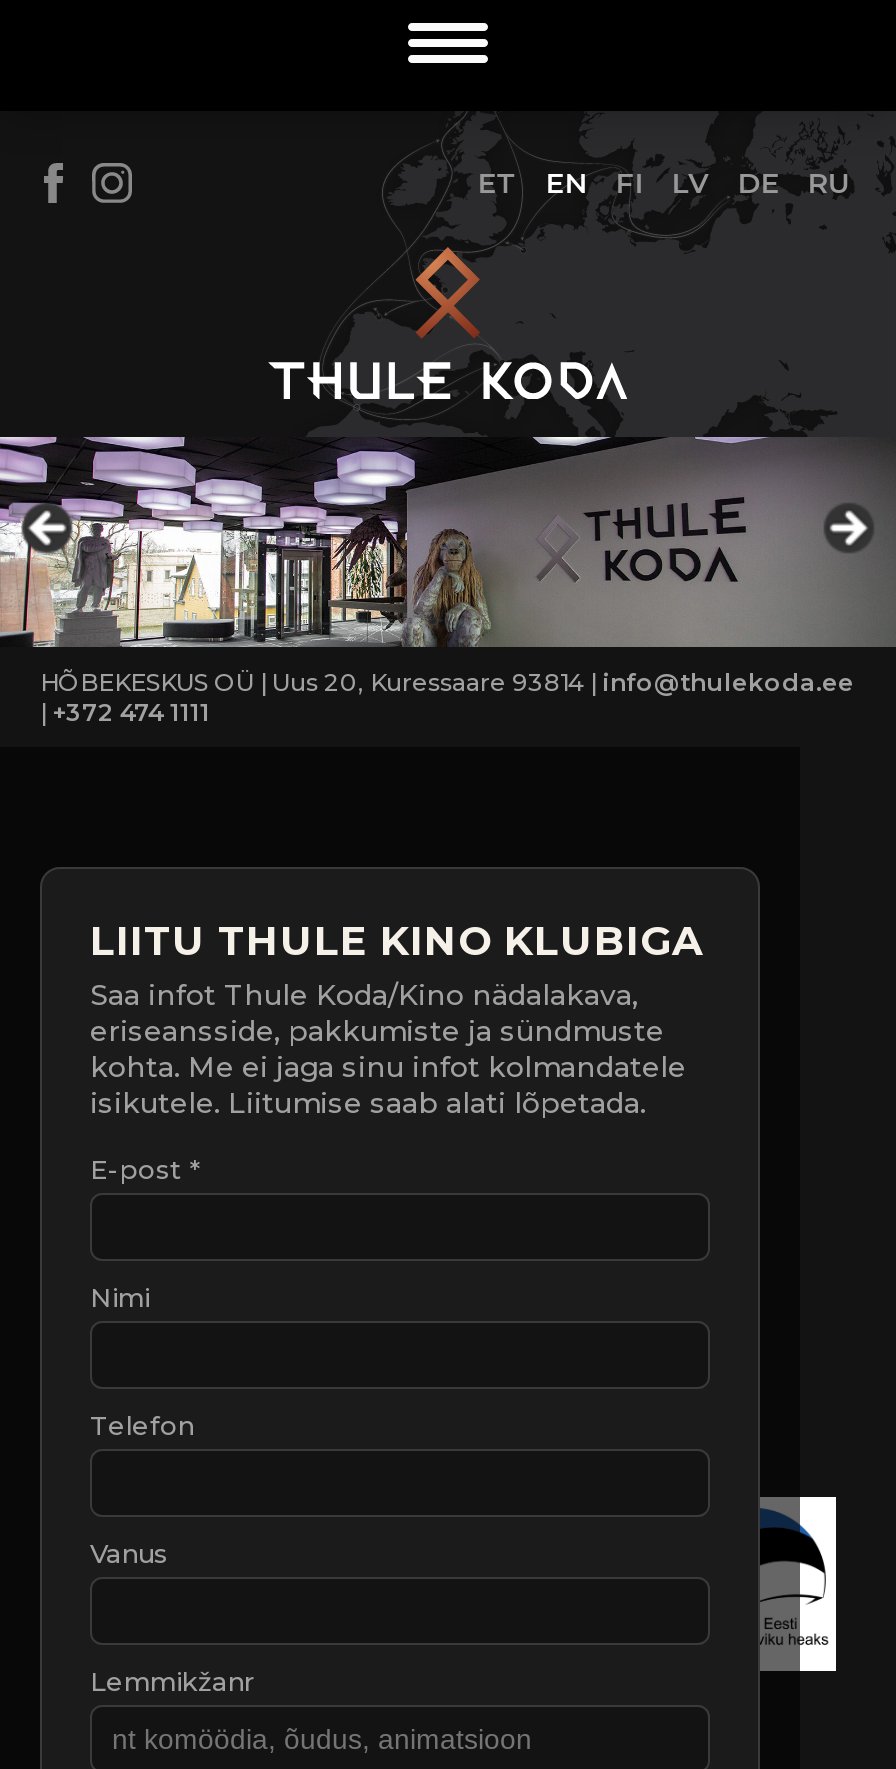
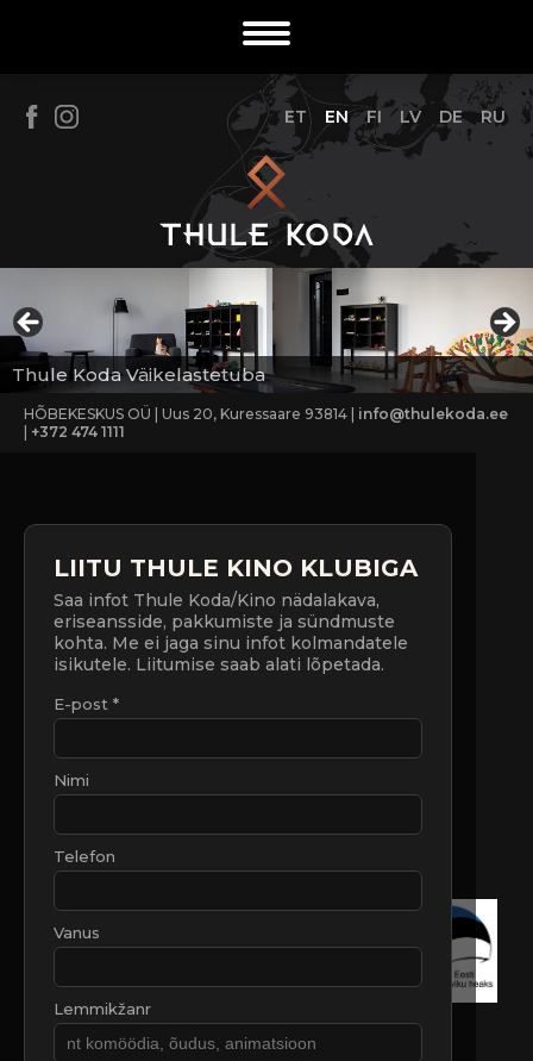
none -> [12,363,265,385] Thule Koda Väikelastetuba
[6,435,890,649] [image] -> [4,267,529,393] [image]

